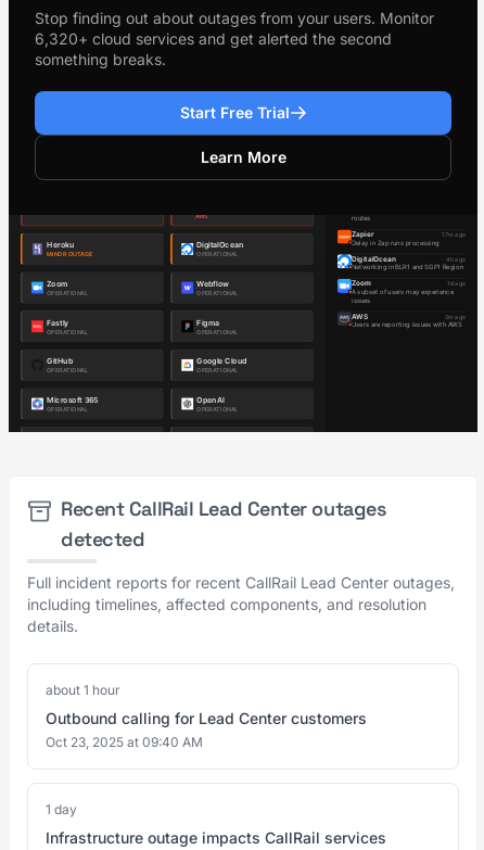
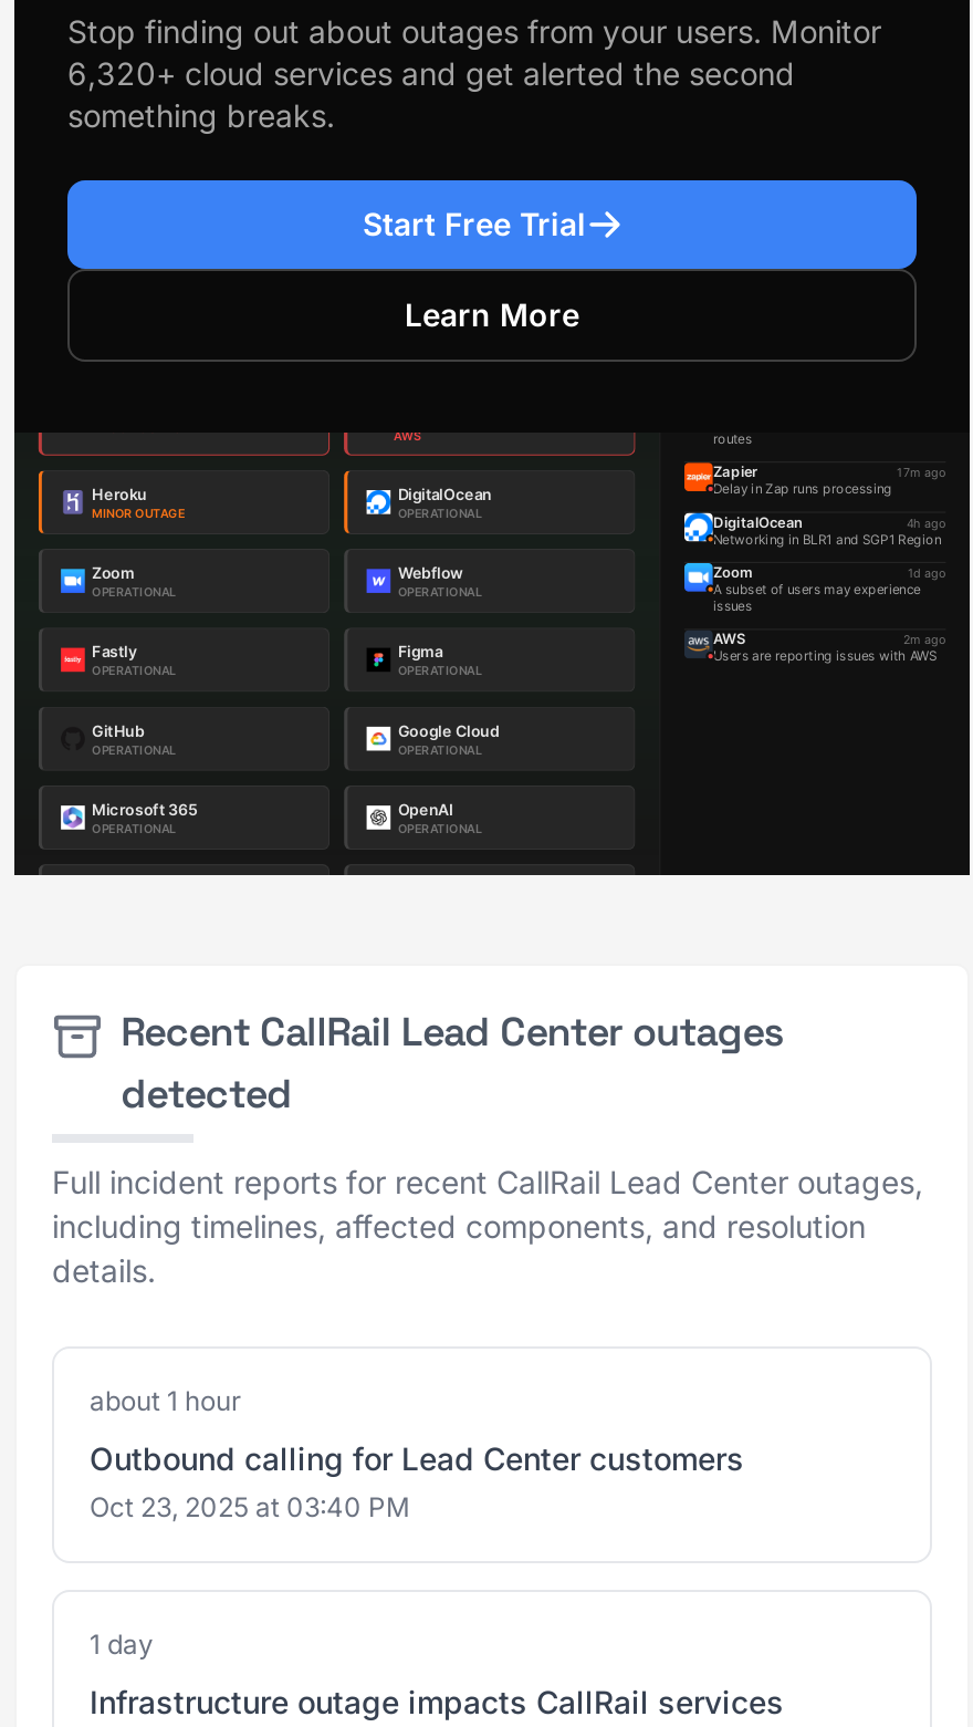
[46,734,203,750] Oct 23, 2025 at 09:40 AM -> [90,1490,410,1523] Oct 23, 2025 at 03:40 PM

